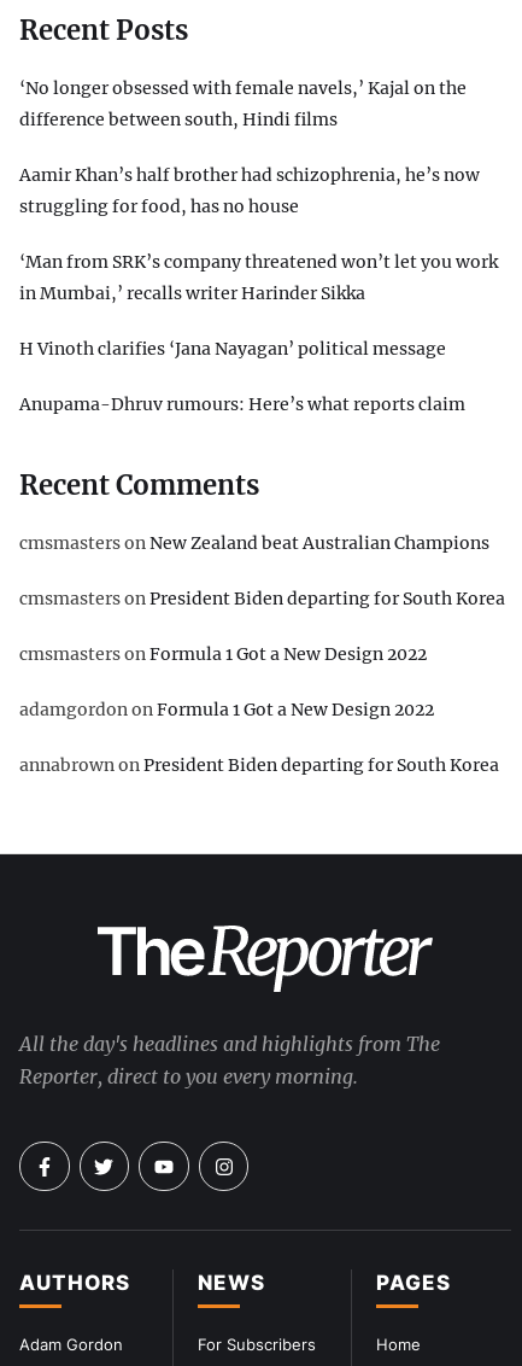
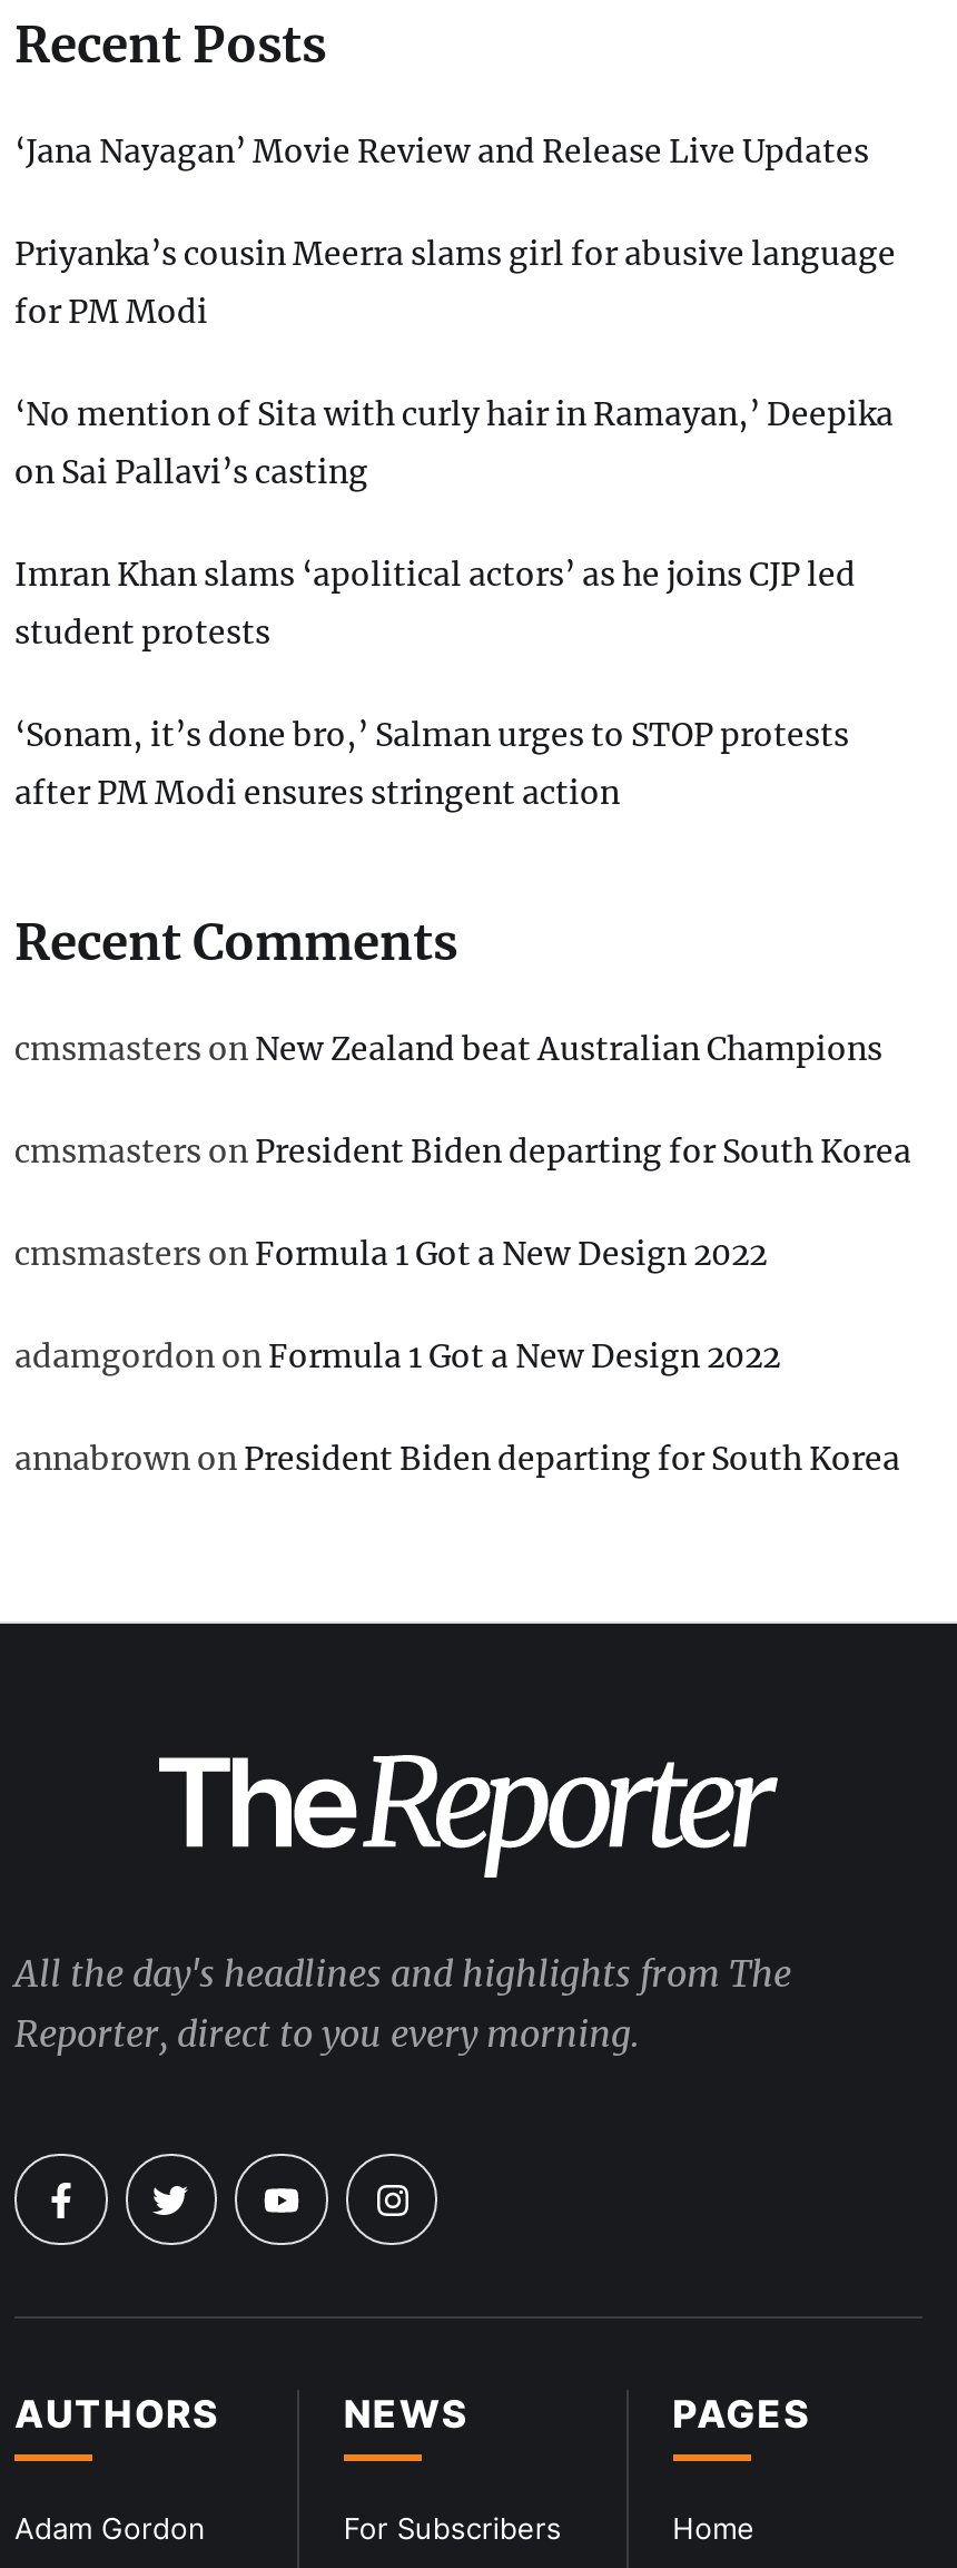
[19,77,467,130] ‘No longer obsessed with female navels,’ Kajal on the | difference between south, Hindi films -> [14,131,869,171] ‘Jana Nayagan’ Movie Review and Release Live Updates
[19,164,480,217] Aamir Khan’s half brother had schizophrenia, he’s now | struggling for food, has no house -> [14,233,896,331] Priyanka’s cousin Meerra slams girl for abusive language | for PM Modi
[19,251,498,304] ‘Man from SRK’s company threatened won’t let you work | in Mumbai,’ recalls writer Harinder Sikka -> [14,394,894,492] ‘No mention of Sita with curly hair in Ramayan,’ Deepika | on Sai Pallavi’s casting
[19,338,446,359] H Vinoth clarifies ‘Jana Nayagan’ political message -> [14,554,856,652] Imran Khan slams ‘apolitical actors’ as he joins CJP led | student protests
[19,393,465,415] Anupama-Dhruv rumours: Here’s what reports claim -> [14,714,849,812] ‘Sonam, it’s done bro,’ Salman urges to STOP protests | after PM Modi ensures stringent action

